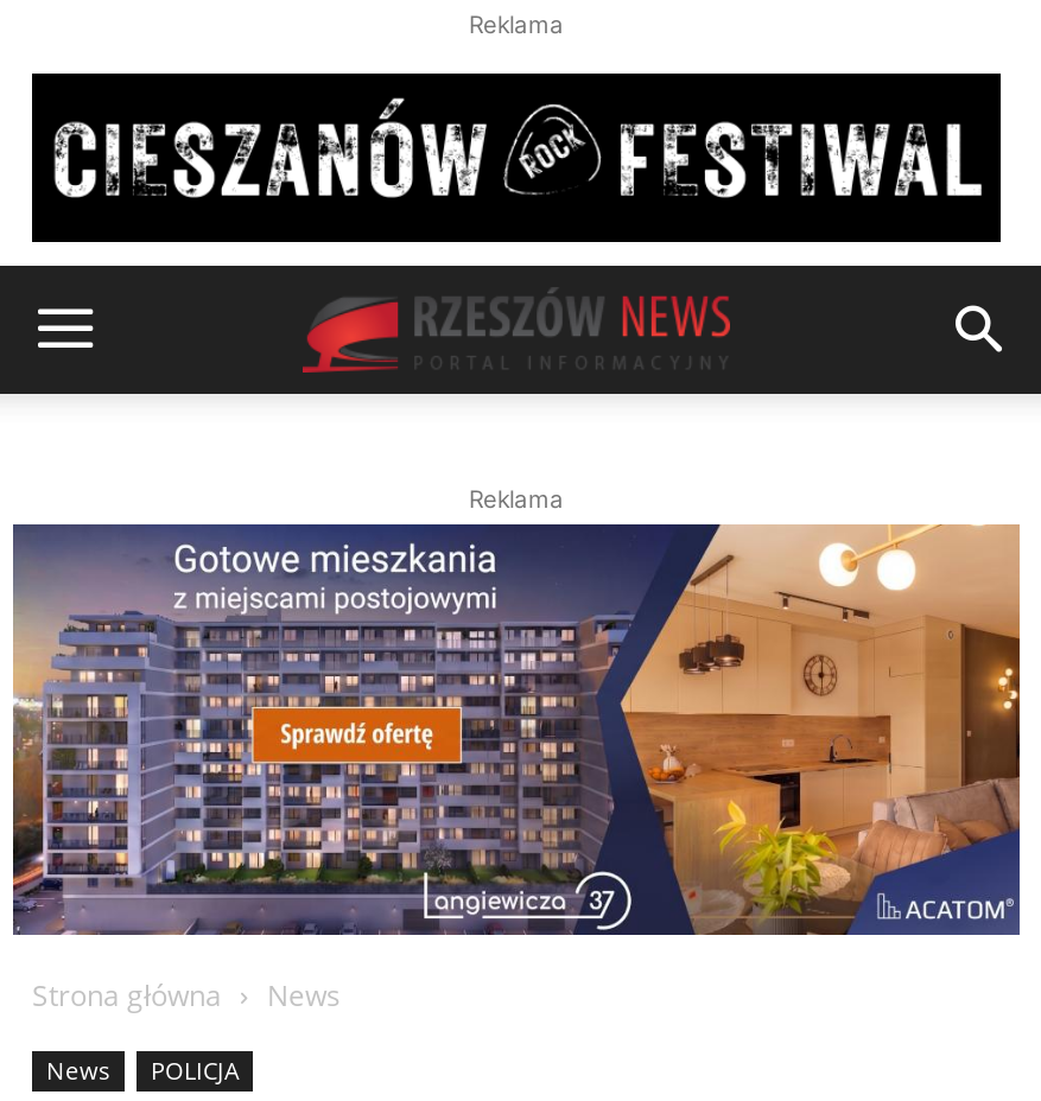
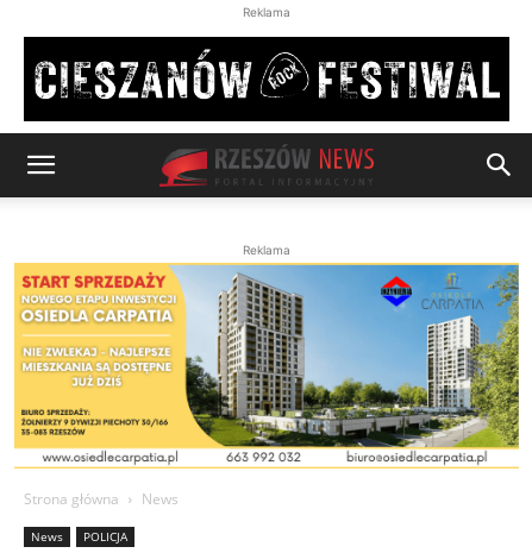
[11,522,1022,937] [image] -> [13,262,520,470] [image]

